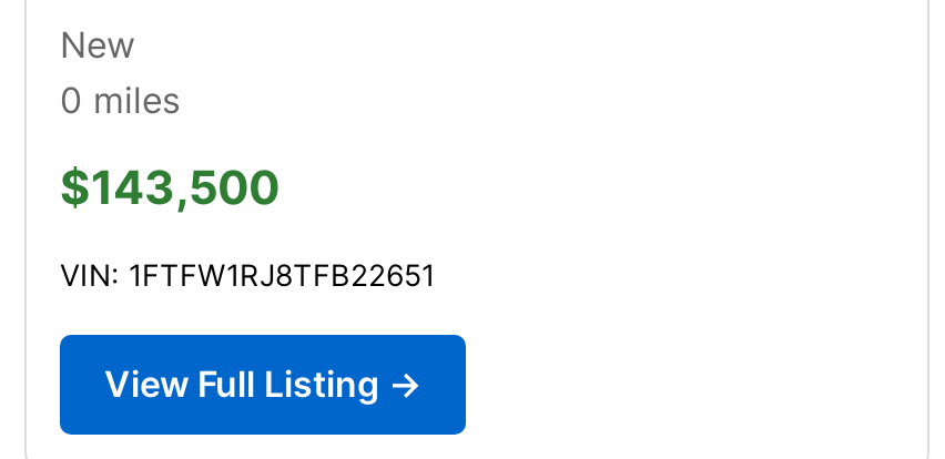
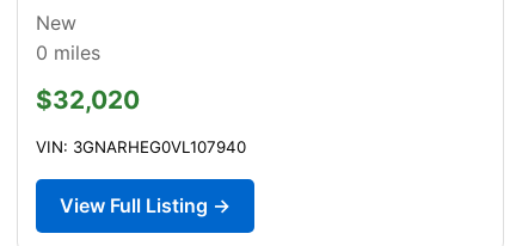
[60,159,280,215] $143,500 -> [36,85,140,115] $32,020
[60,257,435,292] VIN: 1FTFW1RJ8TFB22651 -> [36,137,246,156] VIN: 3GNARHEG0VL107940

